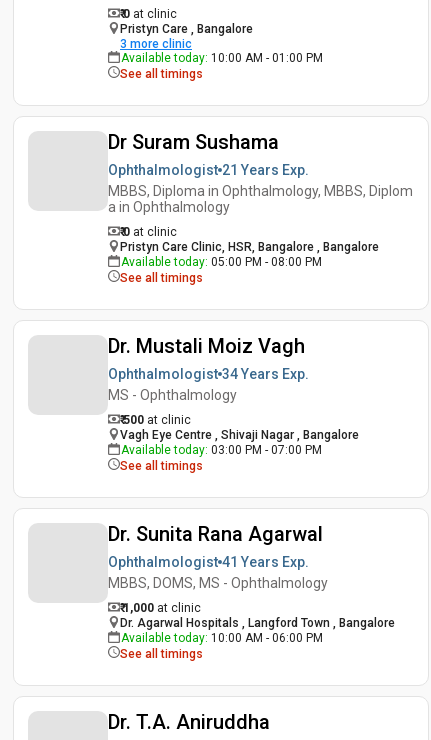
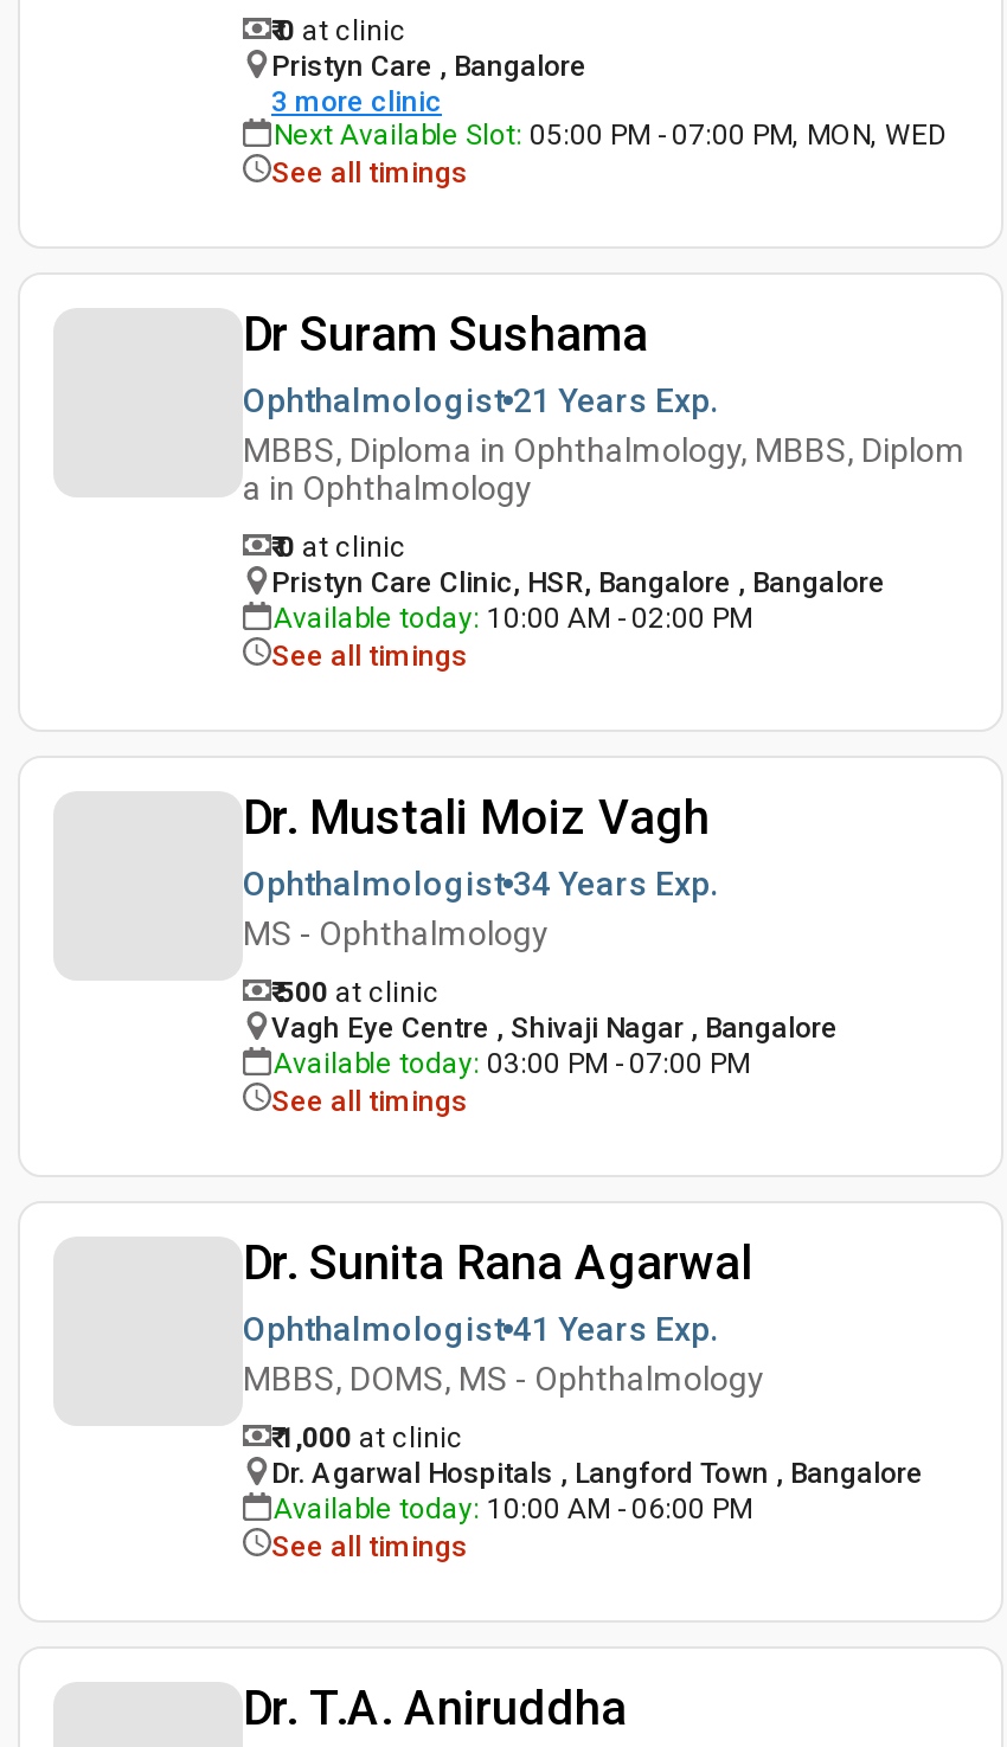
[121,51,323,65] Available today: 10:00 AM - 01:00 PM -> [274,118,947,152] Next Available Slot: 05:00 PM - 07:00 PM, MON, WED
[121,255,322,269] Available today: 05:00 PM - 08:00 PM -> [274,602,752,635] Available today: 10:00 AM - 02:00 PM

